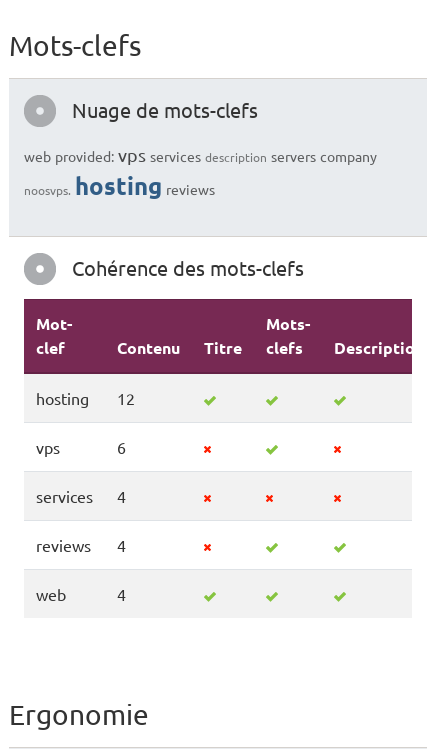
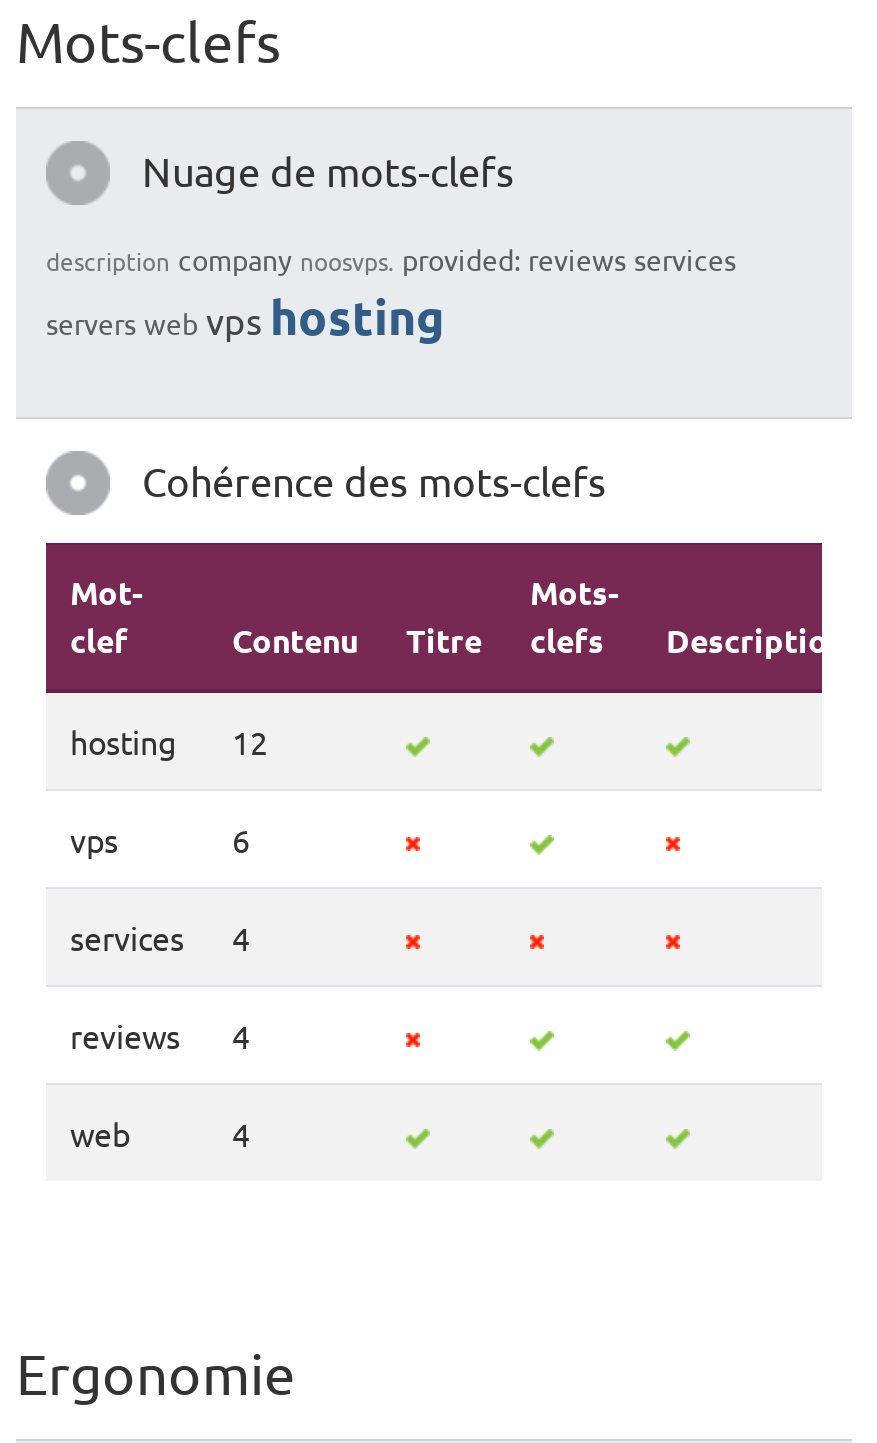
[24,144,377,201] web provided: vps services description servers company | noosvps. hosting reviews -> [46,241,736,347] description company noosvps. provided: reviews services | servers web vps hosting

